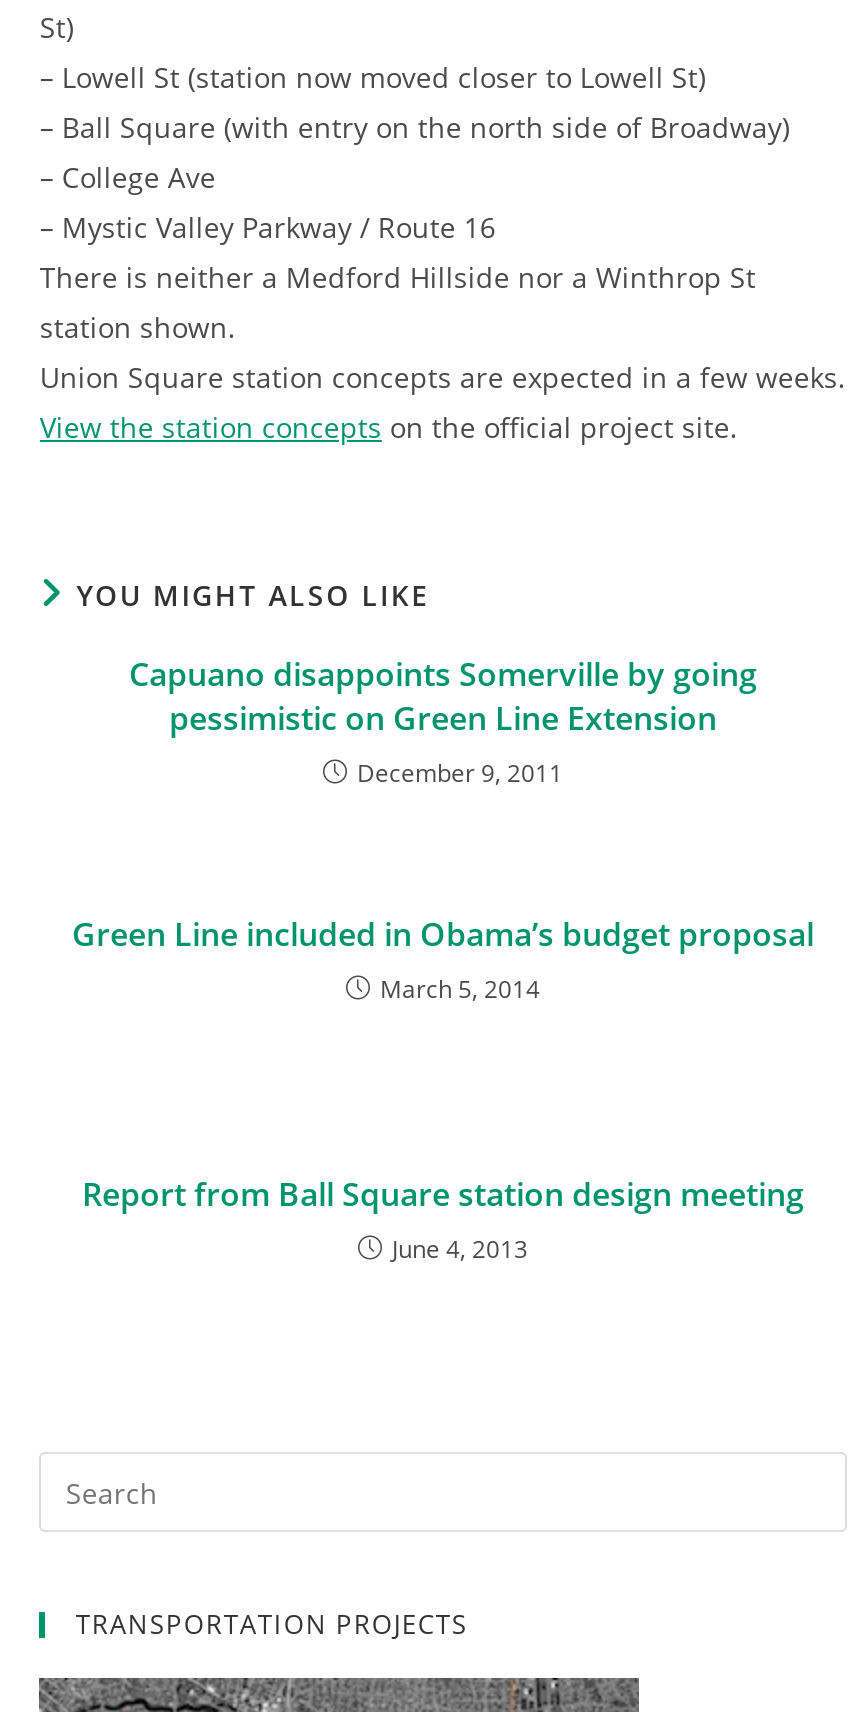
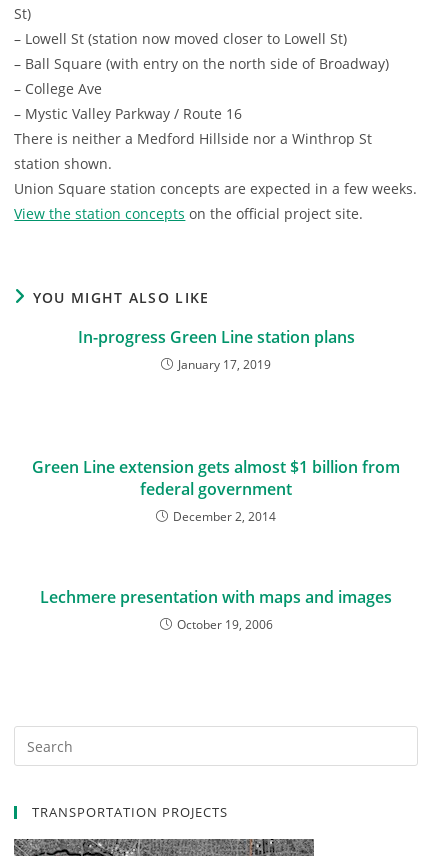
[129,652,757,790] Capuano disappoints Somerville by going | pessimistic on Green Line Extension | December 9, 2011 -> [77,326,354,373] In-progress Green Line station plans | January 17, 2019
[72,912,814,1006] Green Line included in Obama’s budget proposal | March 5, 2014 -> [32,456,400,525] Green Line extension gets almost $1 billion from | federal government | December 2, 2014
[82,1172,804,1266] Report from Ball Square station design meeting | June 4, 2013 -> [40,586,392,633] Lechmere presentation with maps and images | October 19, 2006

